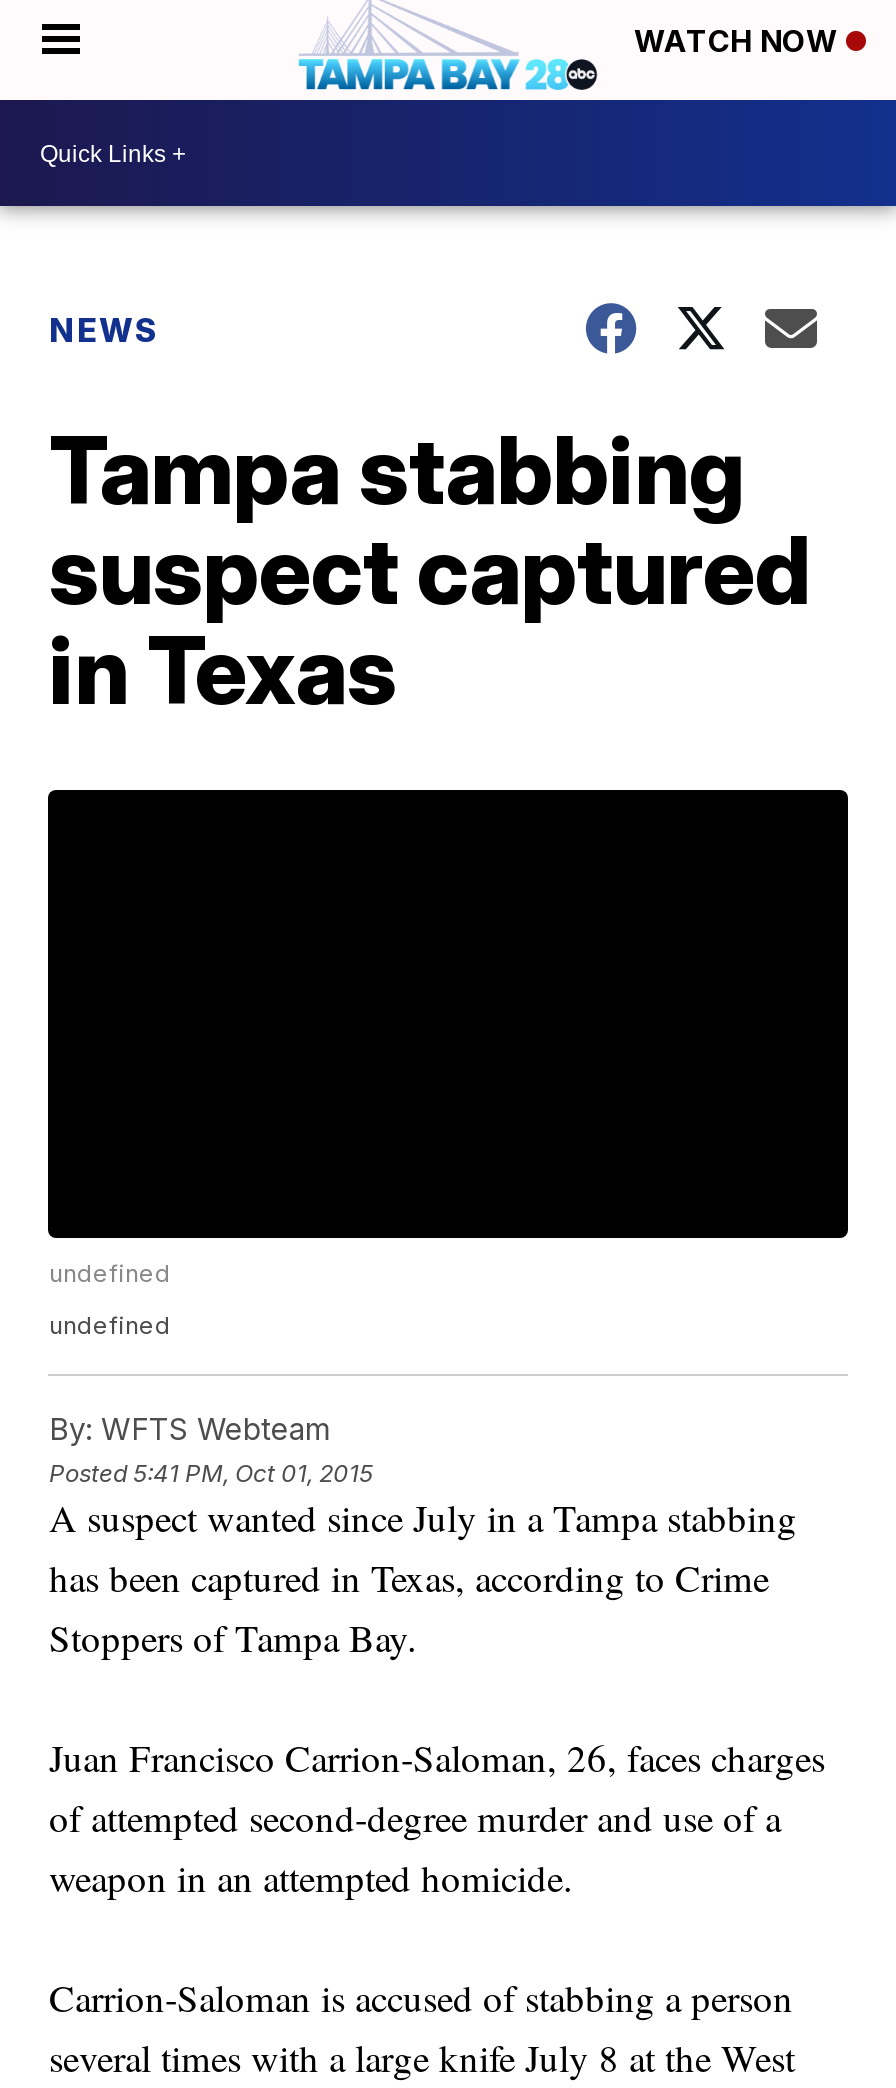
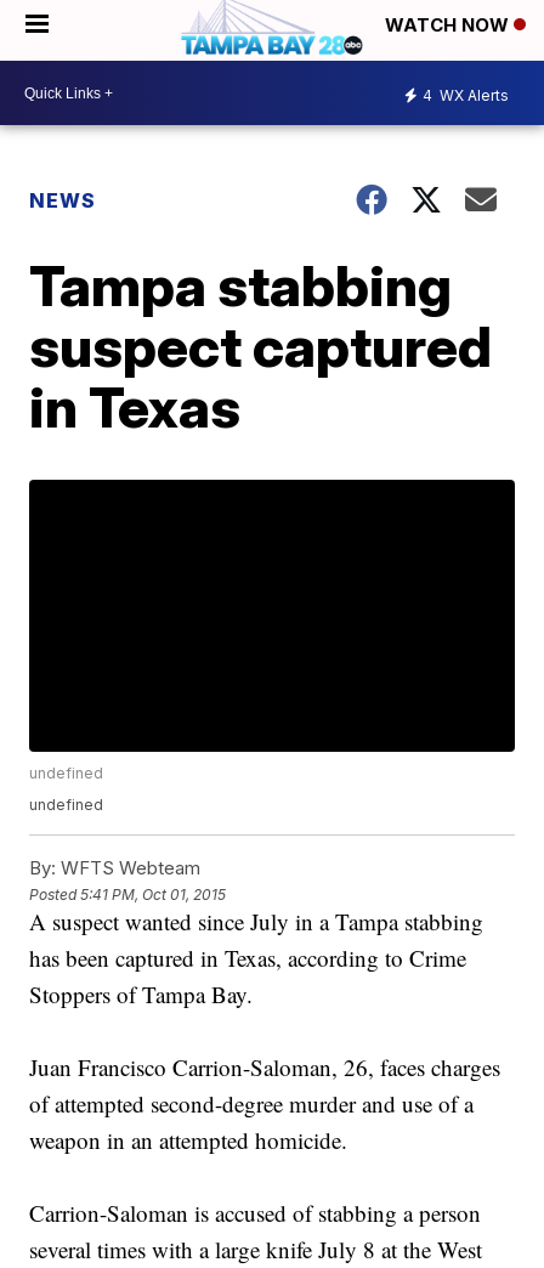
none -> [423,86,509,104] 4 WX Alerts

